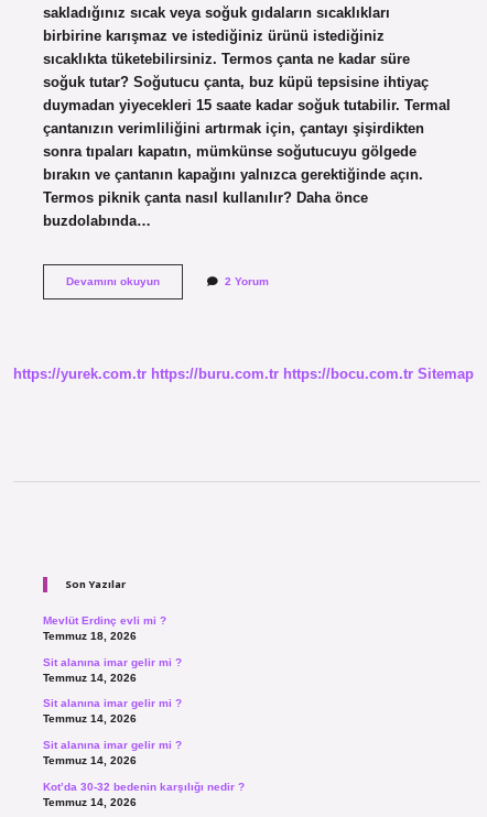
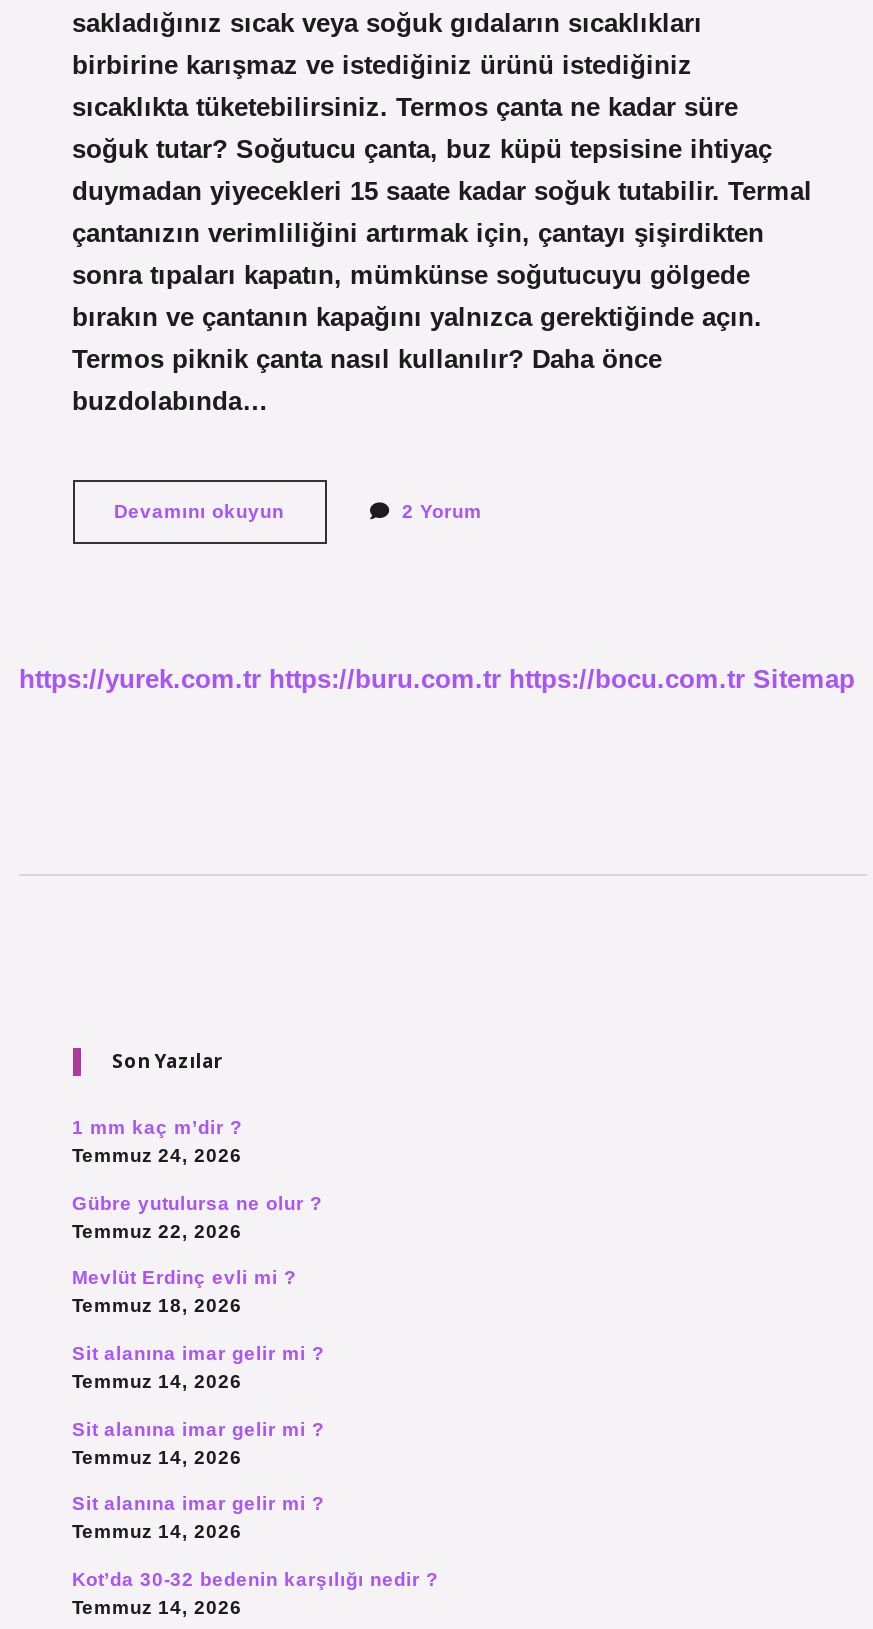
none -> [72,1117,322,1242] 1 mm kaç m’dir ? | Temmuz 24, 2026 | Gübre yutulursa ne olur ? | Temmuz 22, 2026

